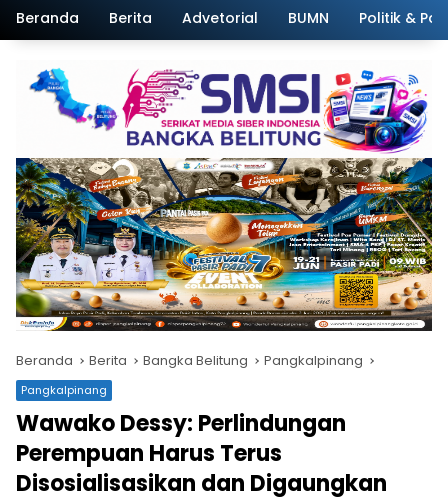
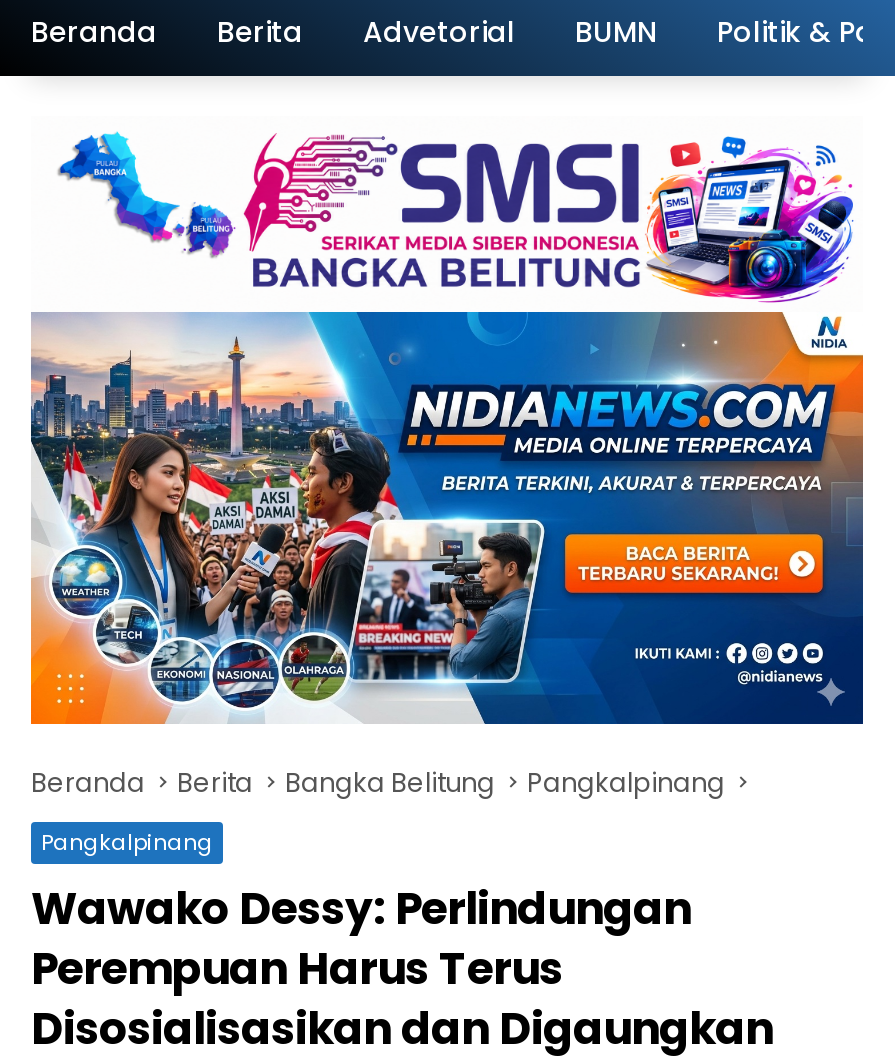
[15,157,433,332] [image] -> [29,310,865,726] [image]

